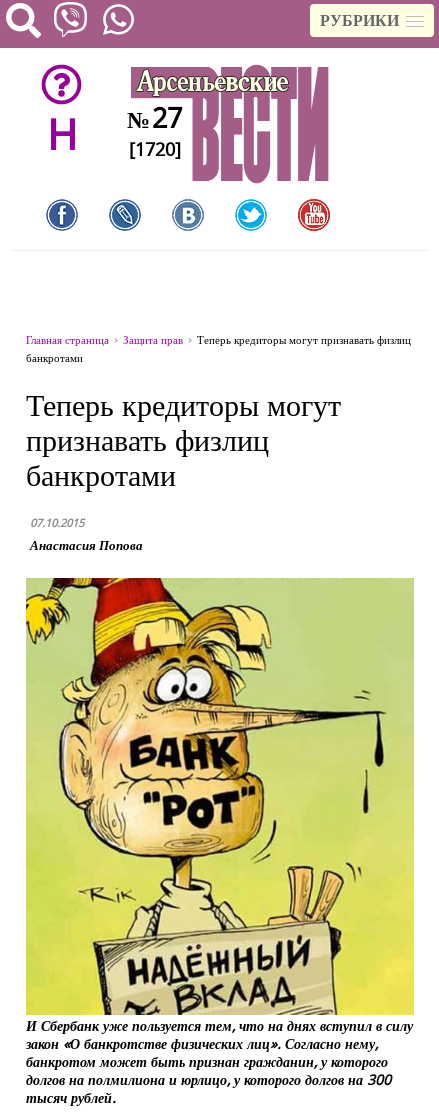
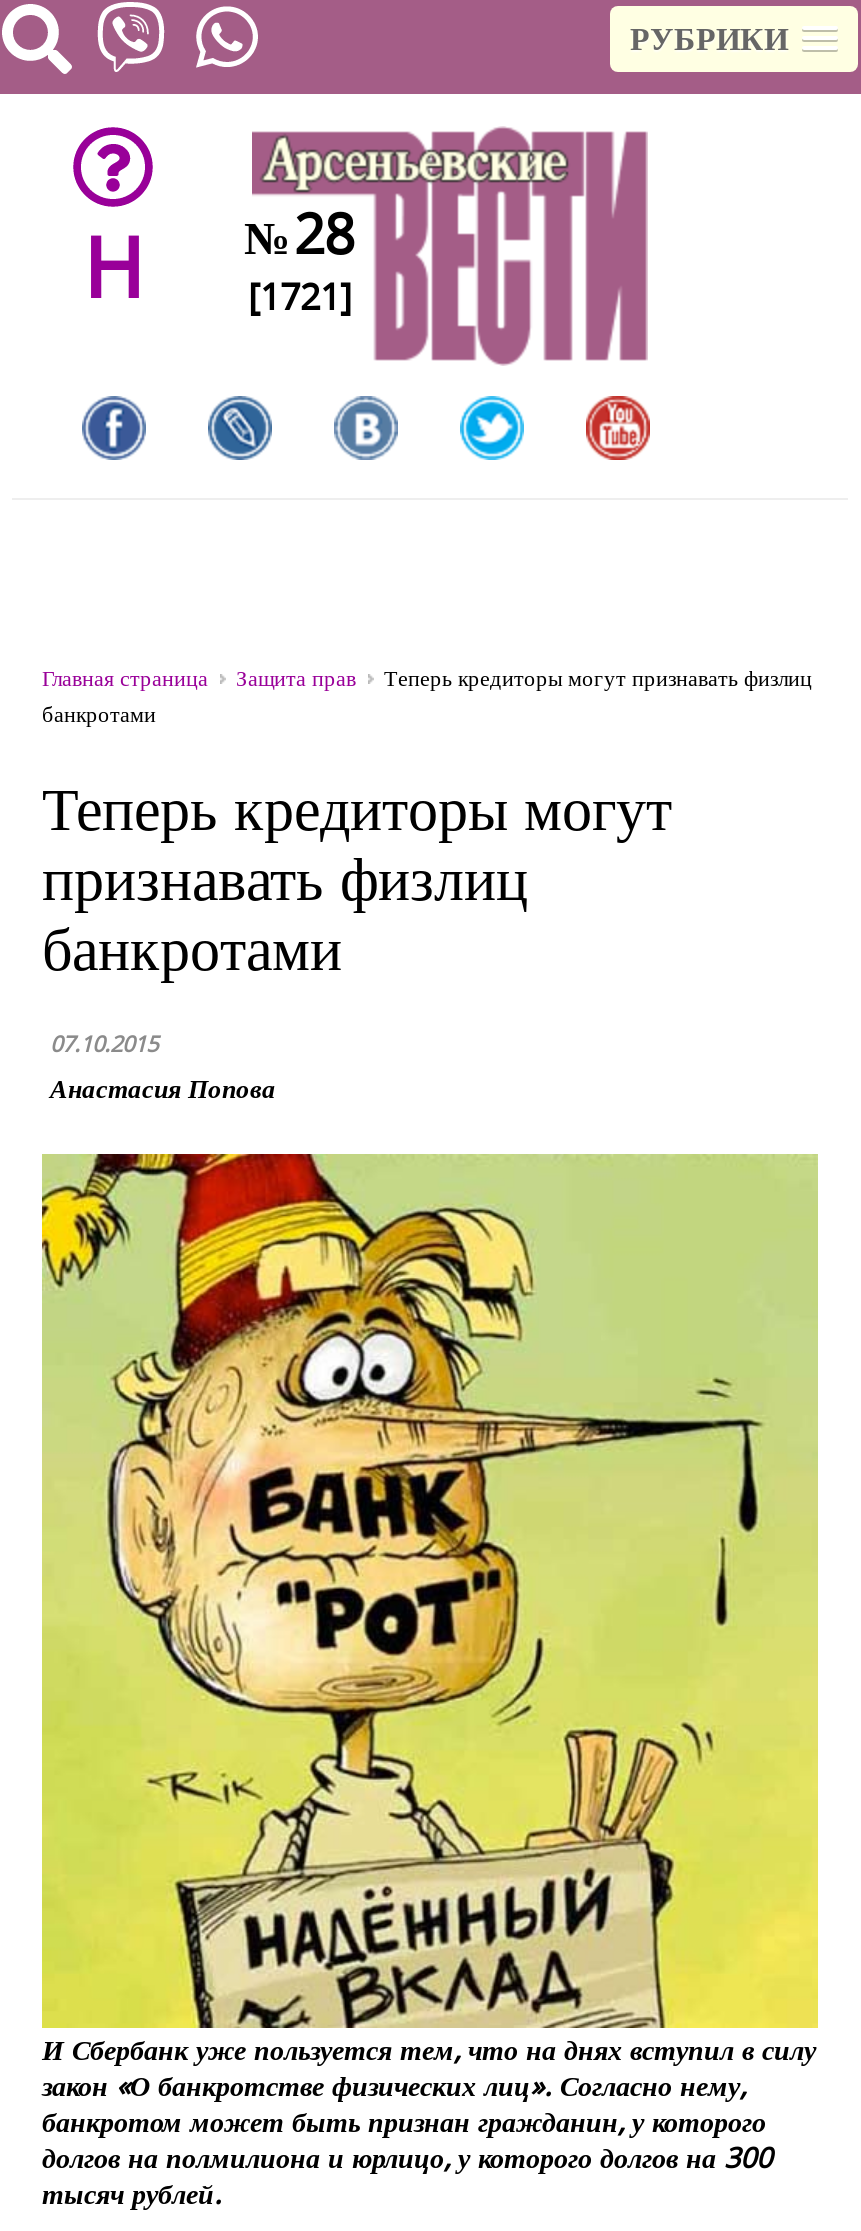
[46,99,182,162] H № 27 -> [83,196,354,322] H № 28
[129,137,181,161] [1720] -> [248,272,352,320] [1721]

